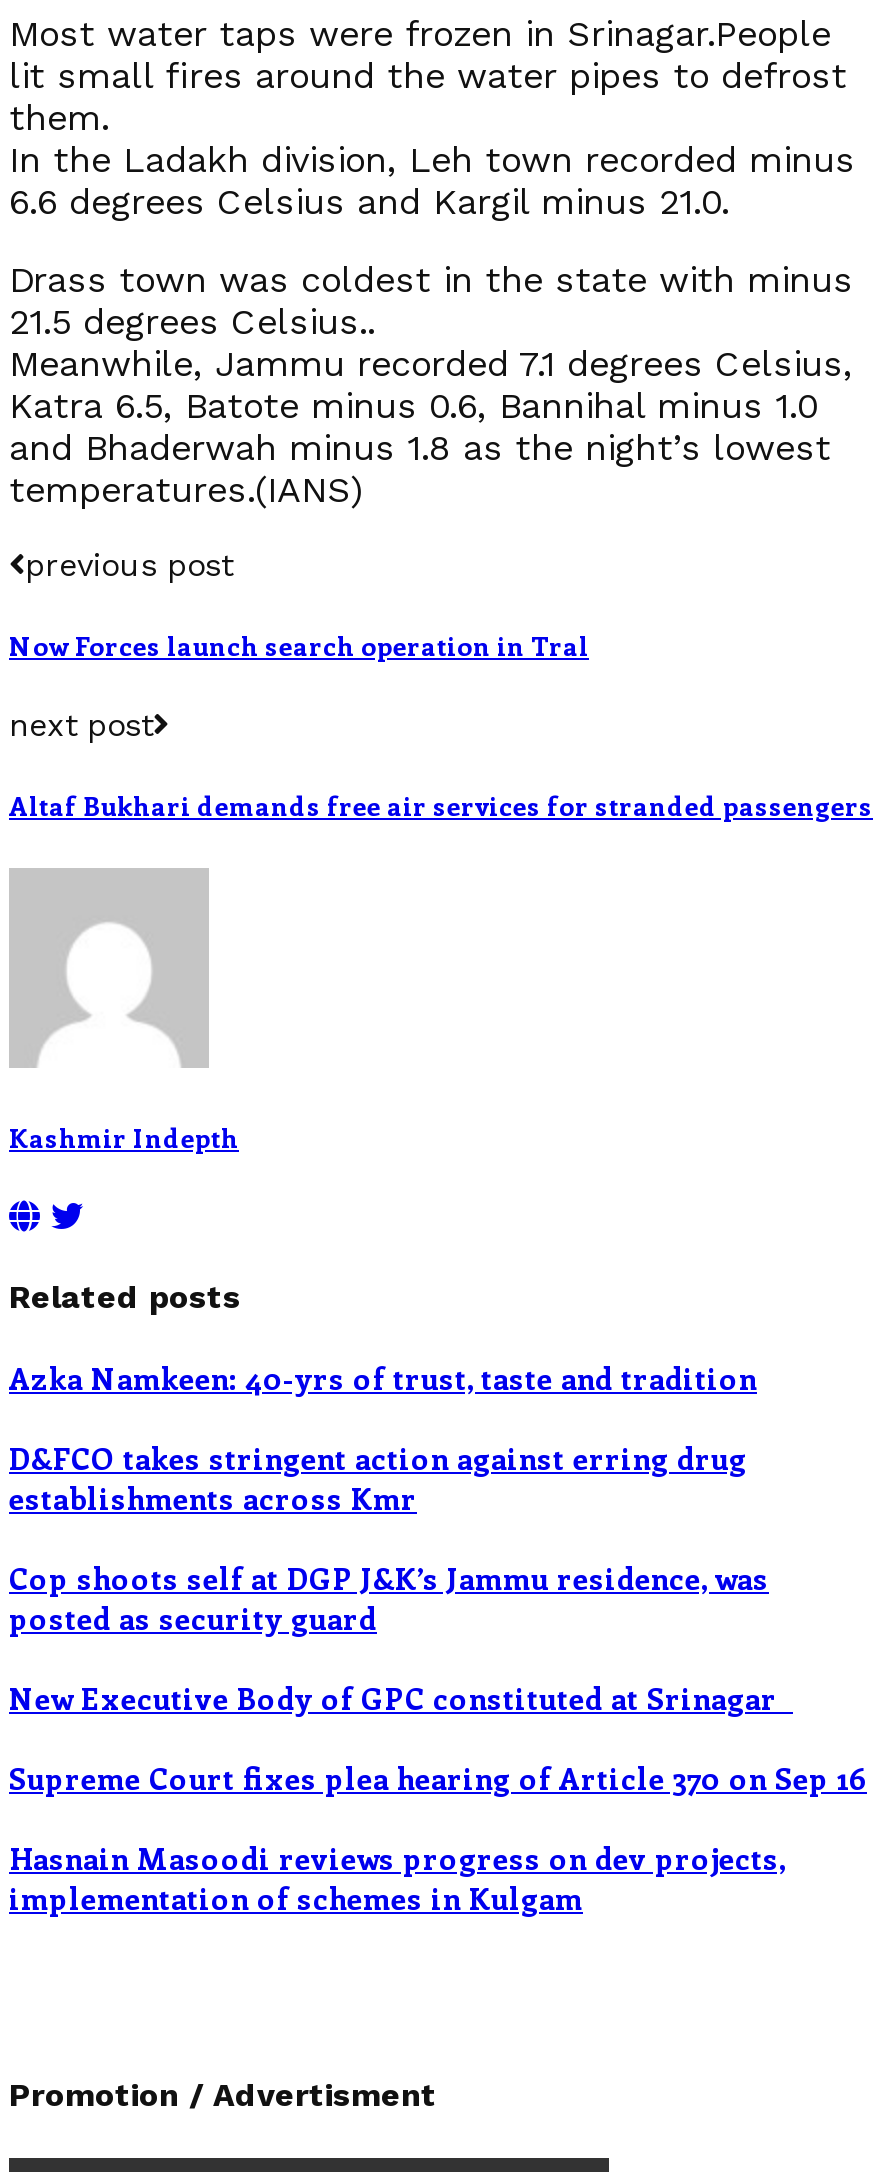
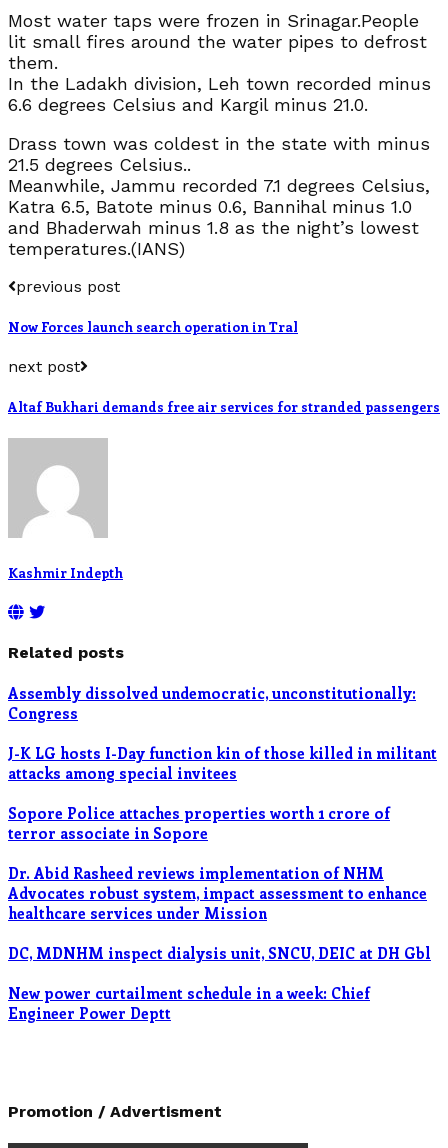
[9,1359,757,1399] Azka Namkeen: 40-yrs of trust, taste and tradition -> [8,683,416,723] Assembly dissolved undemocratic, unconstitutionally: | Congress
[9,1439,747,1519] D&FCO takes stringent action against erring drug | establishments across Kmr -> [8,743,437,783] J-K LG hosts I-Day function kin of those killed in militant | attacks among special invitees
[9,1558,769,1638] Cop shoots self at DGP J&K’s Jammu residence, was | posted as security guard -> [8,803,390,843] Sopore Police attaches properties worth 1 crore of | terror associate in Sopore
[9,1678,793,1718] New Executive Body of GPC constituted at Srinagar -> [8,863,427,923] Dr. Abid Rasheed reviews implementation of NHM | Advocates robust system, impact assessment to enhance | healthcare services under Mission
[9,1758,867,1798] Supreme Court fixes plea hearing of Article 370 on Sep 16 -> [8,943,431,963] DC, MDNHM inspect dialysis unit, SNCU, DEIC at DH Gbl
[9,1838,787,1918] Hasnain Masoodi reviews progress on dev projects, | implementation of schemes in Kulgam -> [8,983,370,1023] New power curtailment schedule in a week: Chief | Engineer Power Deptt

